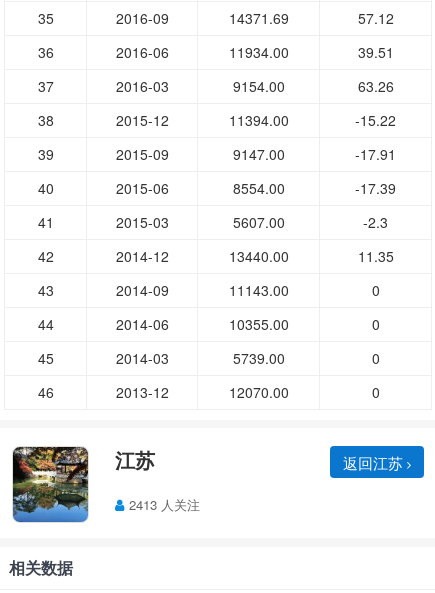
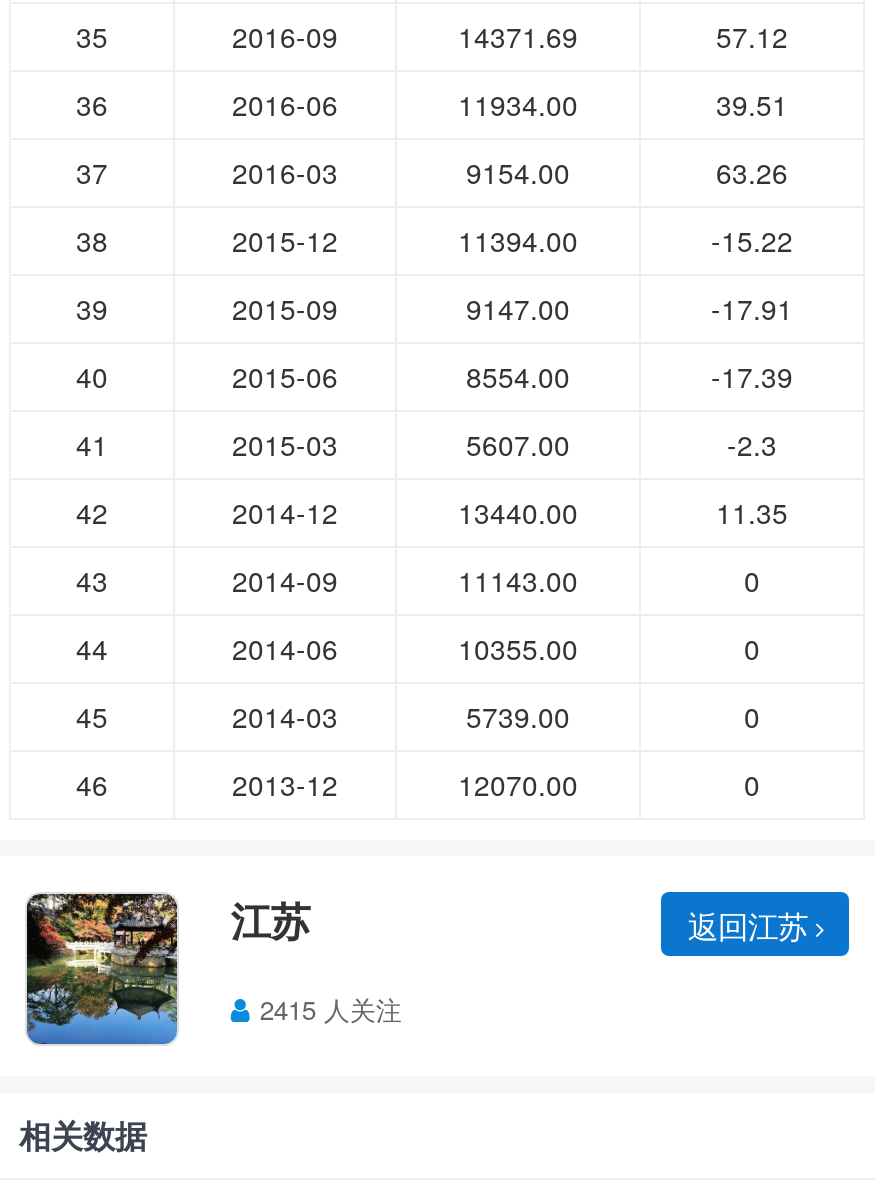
[129,494,200,513] 2413 人关注 -> [260,989,402,1027] 2415 人关注

